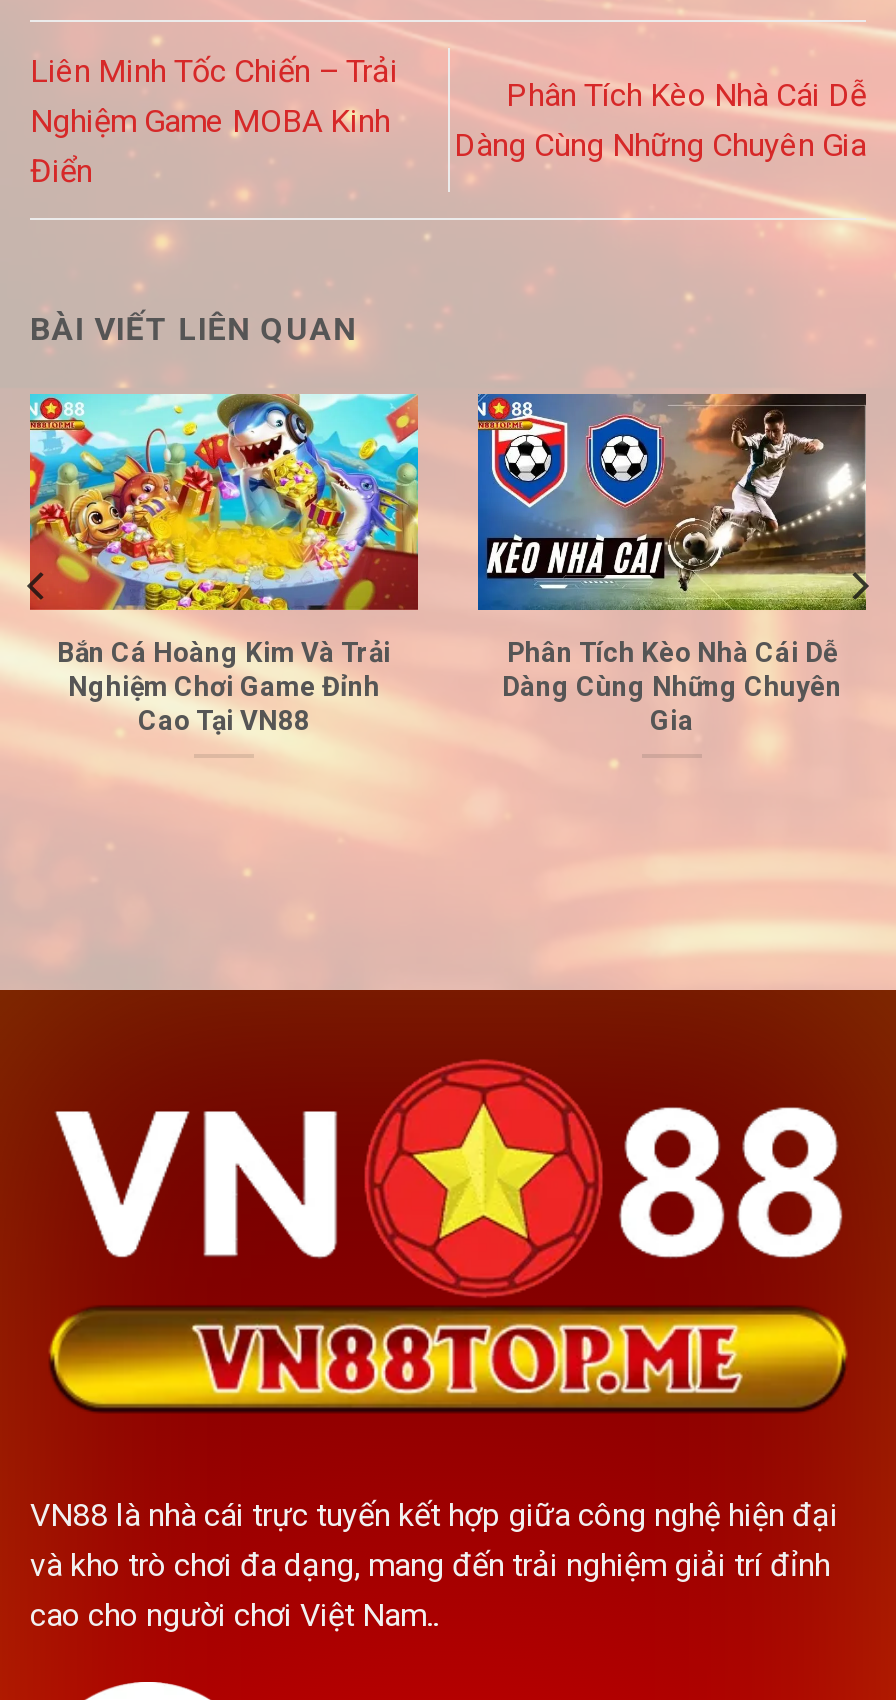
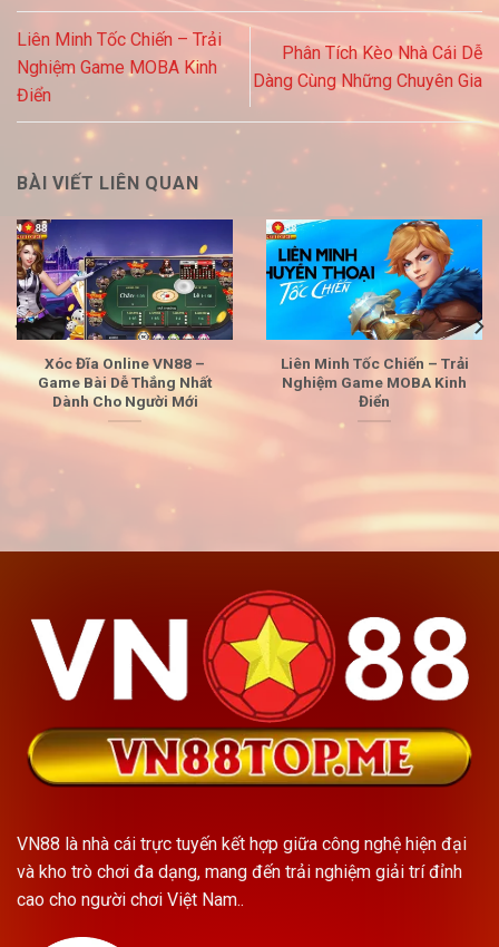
[28,392,420,735] [image] | Bắn Cá Hoàng Kim Và Trải | Nghiệm Chơi Game Đỉnh | Cao Tại VN88 -> [16,218,234,410] [image] | Xóc Đĩa Online VN88 – | Game Bài Dễ Thắng Nhất | Dành Cho Người Mới
[476,392,868,735] [image] | Phân Tích Kèo Nhà Cái Dễ | Dàng Cùng Những Chuyên | Gia -> [265,218,483,410] [image] | Liên Minh Tốc Chiến – Trải | Nghiệm Game MOBA Kinh | Điển

